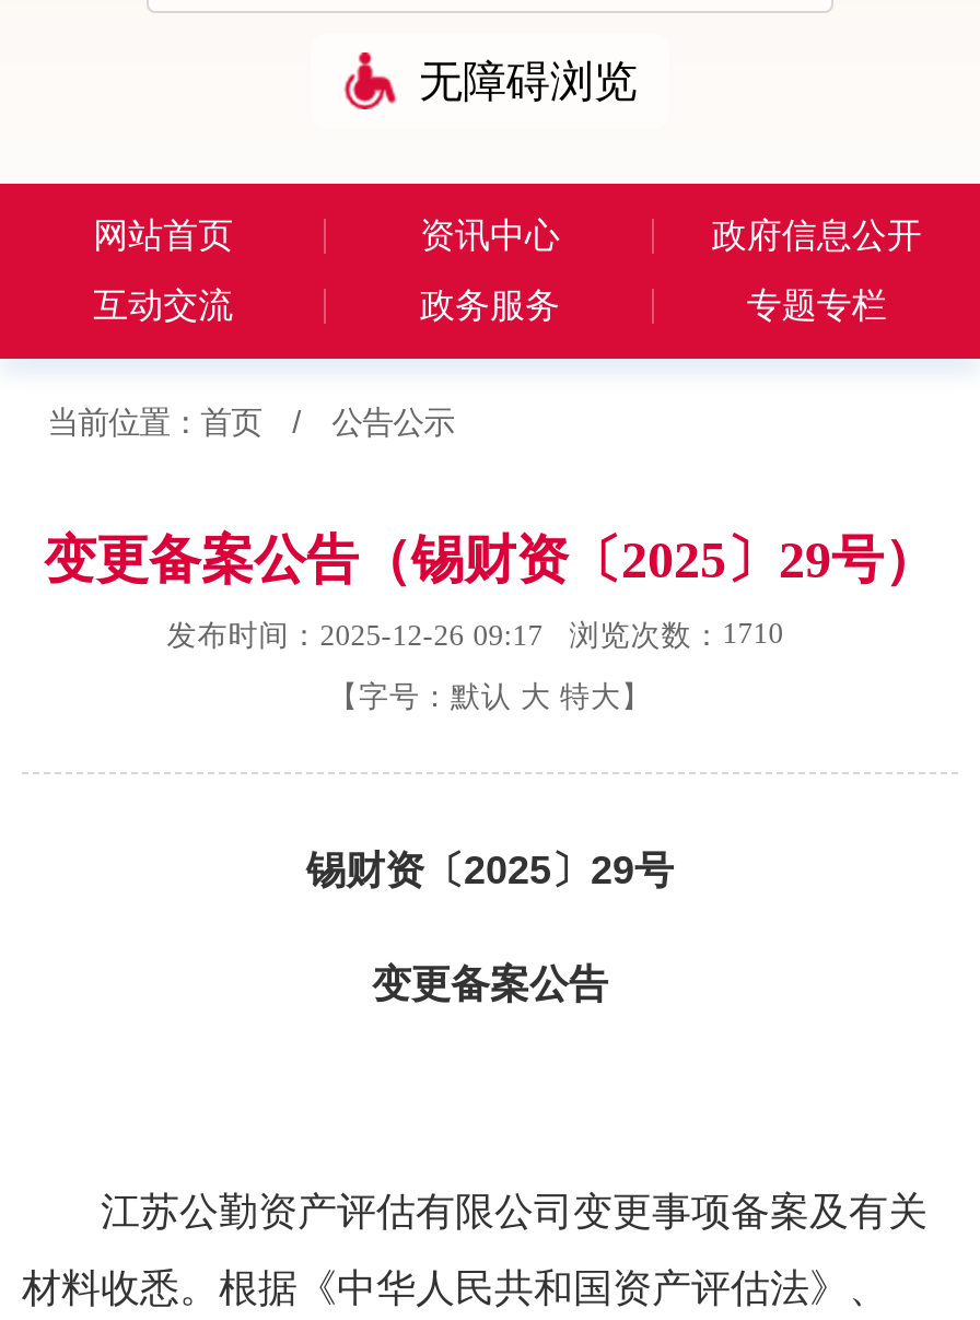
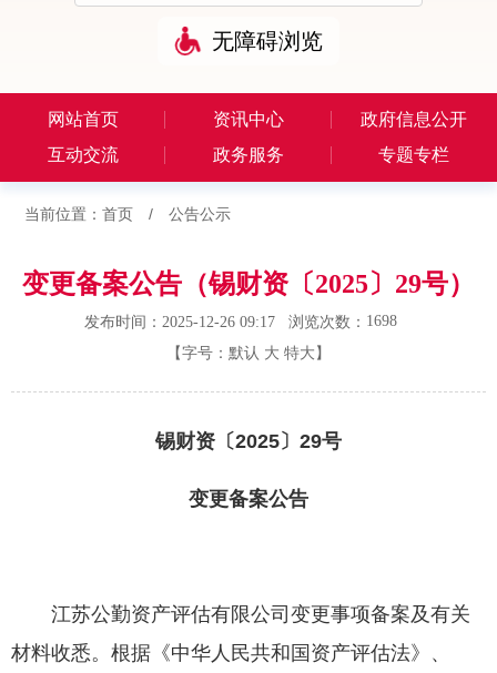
[167,618,784,653] 发布时间：2025-12-26 09:17浏览次数：1710 -> [85,313,397,331] 发布时间：2025-12-26 09:17浏览次数：1698

